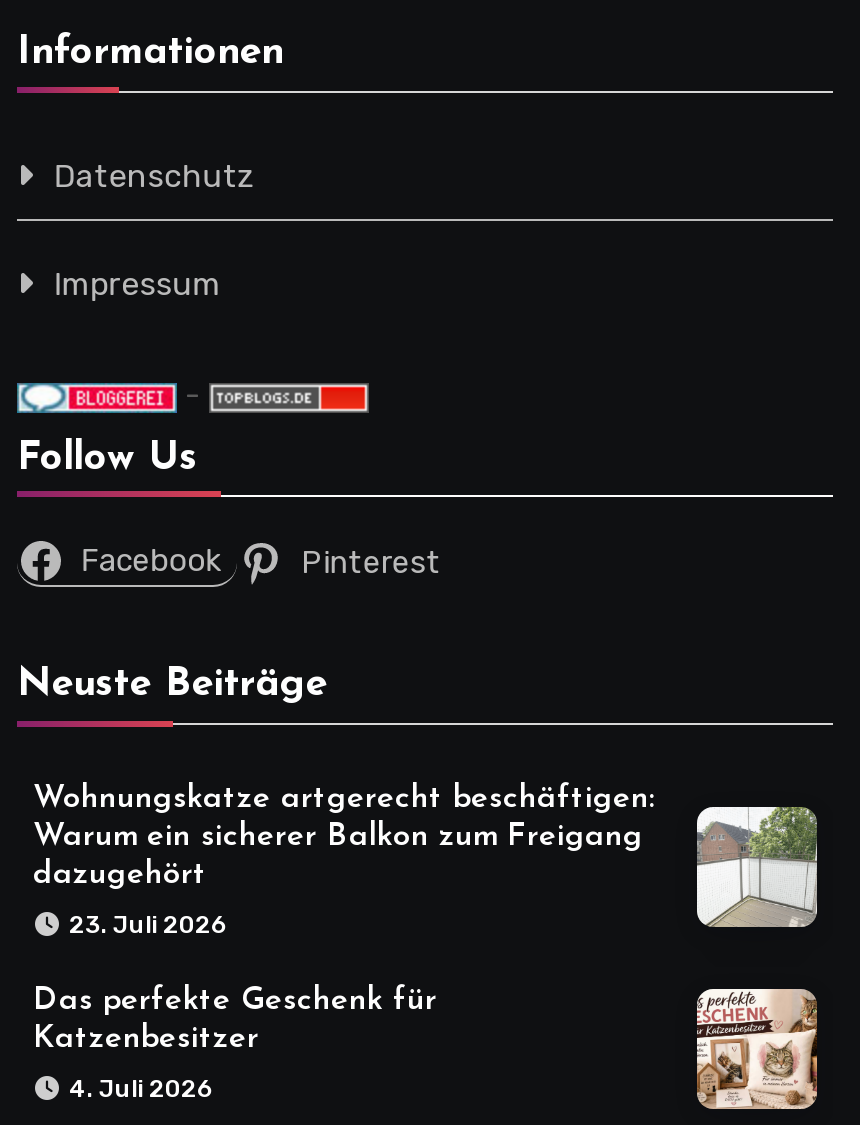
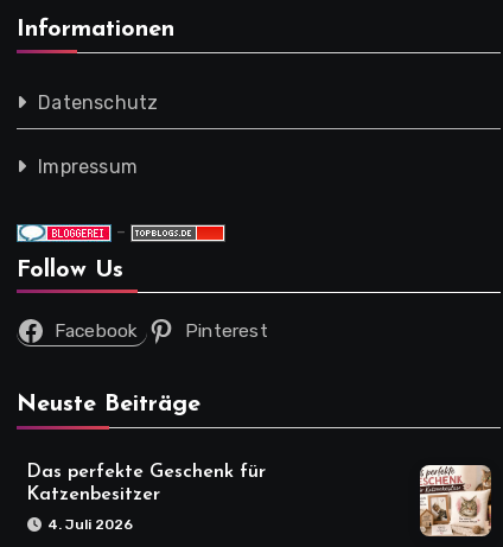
[33,784,819,940] [image] | Wohnungskatze artgerecht beschäftigen: | Warum ein sicherer Balkon zum Freigang | dazugehört | 23. Juli 2026 -> none

